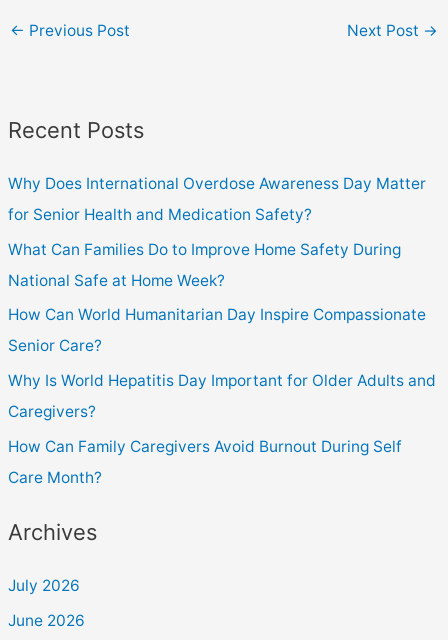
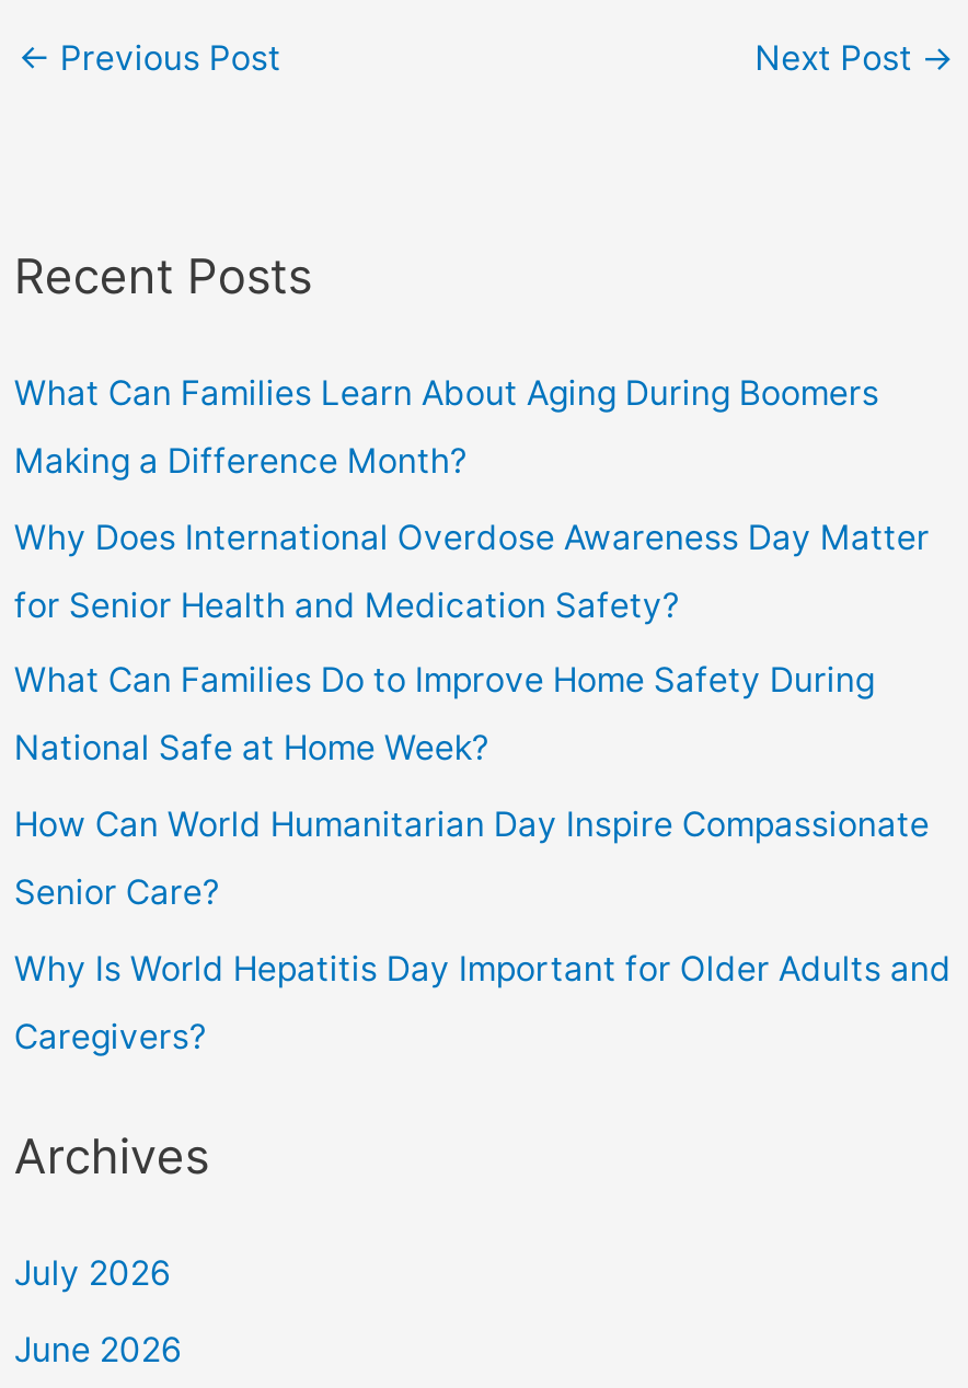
none -> [14,371,879,481] What Can Families Learn About Aging During Boomers | Making a Difference Month?
moved [8,174,436,421] -> [14,516,951,1058]: Why Does International Overdose Awareness Day Matter | for Senior Health and Medication Safety? | What Can Families Do to Improve Home Safety During | National Safe at Home Week? | How Can World Humanitarian Day Inspire Compassionate | Senior Care? | Why Is World Hepatitis Day Important for Older Adults and | Caregivers?
[8,437,402,487] How Can Family Caregivers Avoid Burnout During Self | Care Month? -> none

